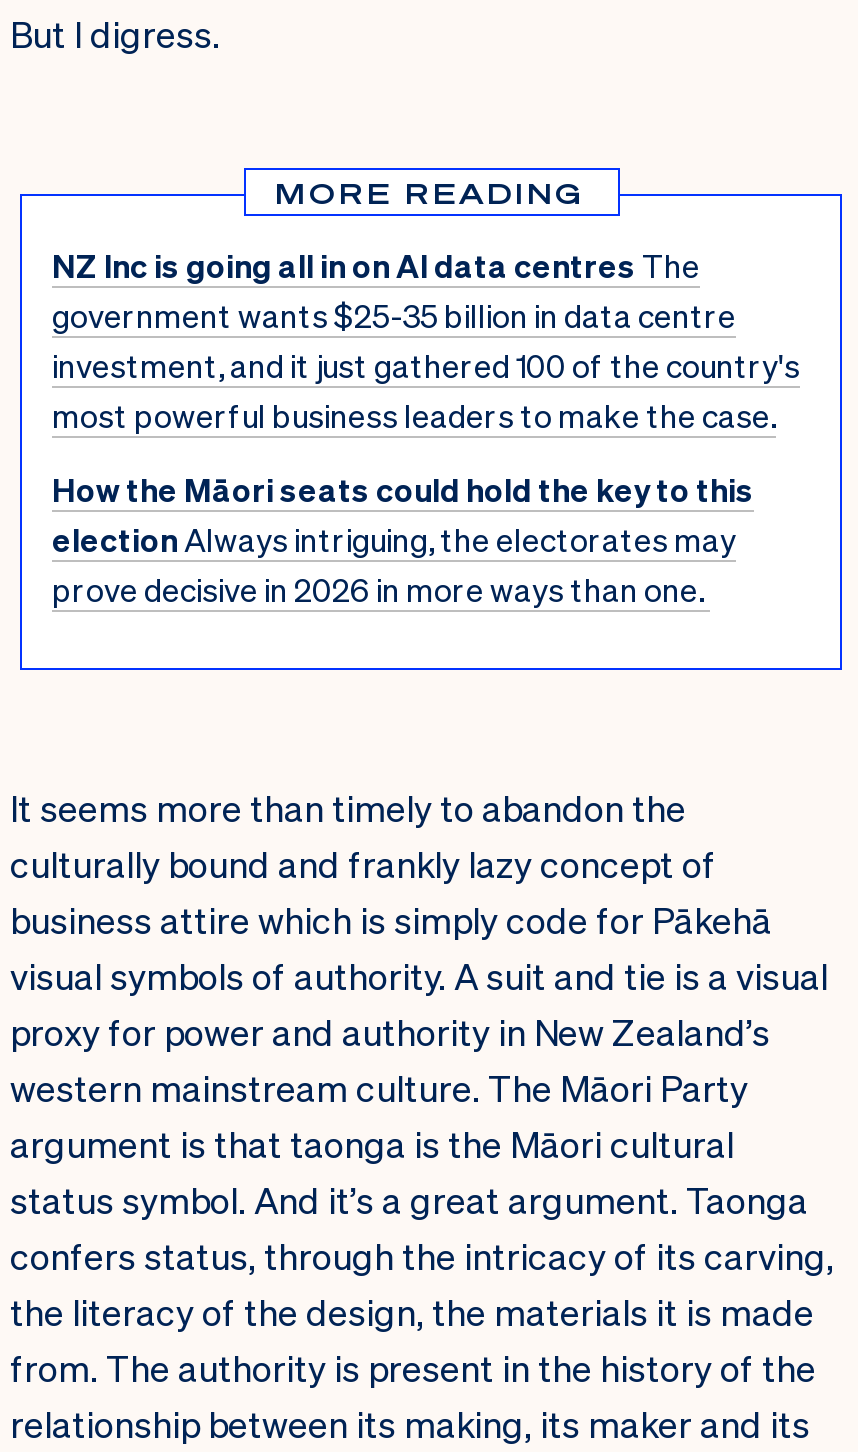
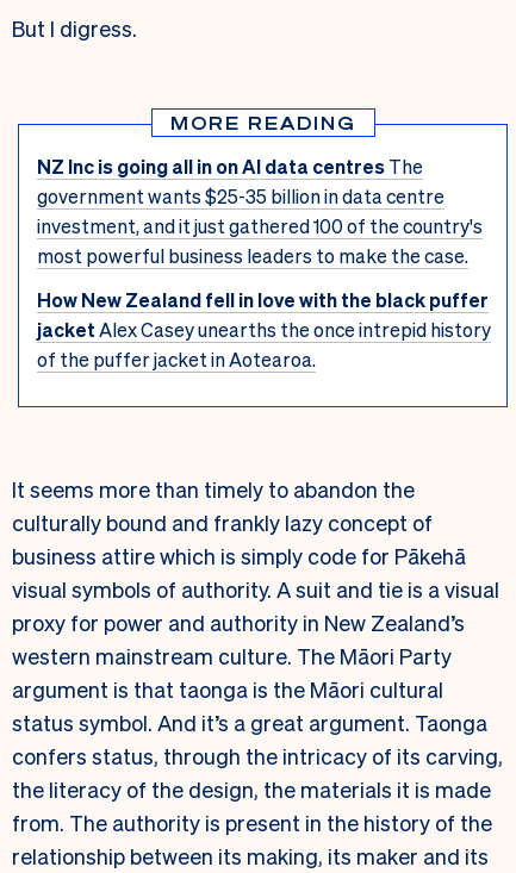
[52,469,754,611] How the Māori seats could hold the key to this | election Always intriguing, the electorates may | prove decisive in 2026 in more ways than one. -> [37,288,491,372] How New Zealand fell in love with the black puffer | jacket Alex Casey unearths the once intrepid history | of the puffer jacket in Aotearoa.

